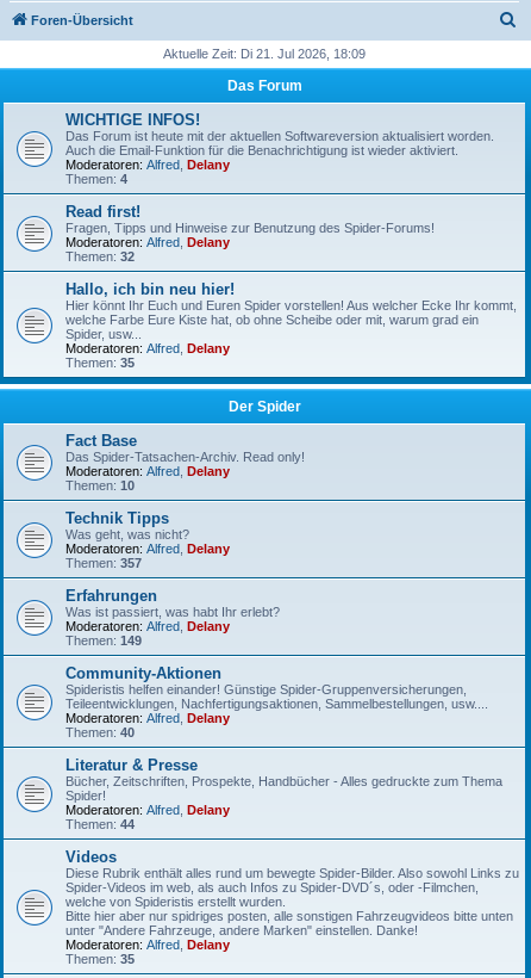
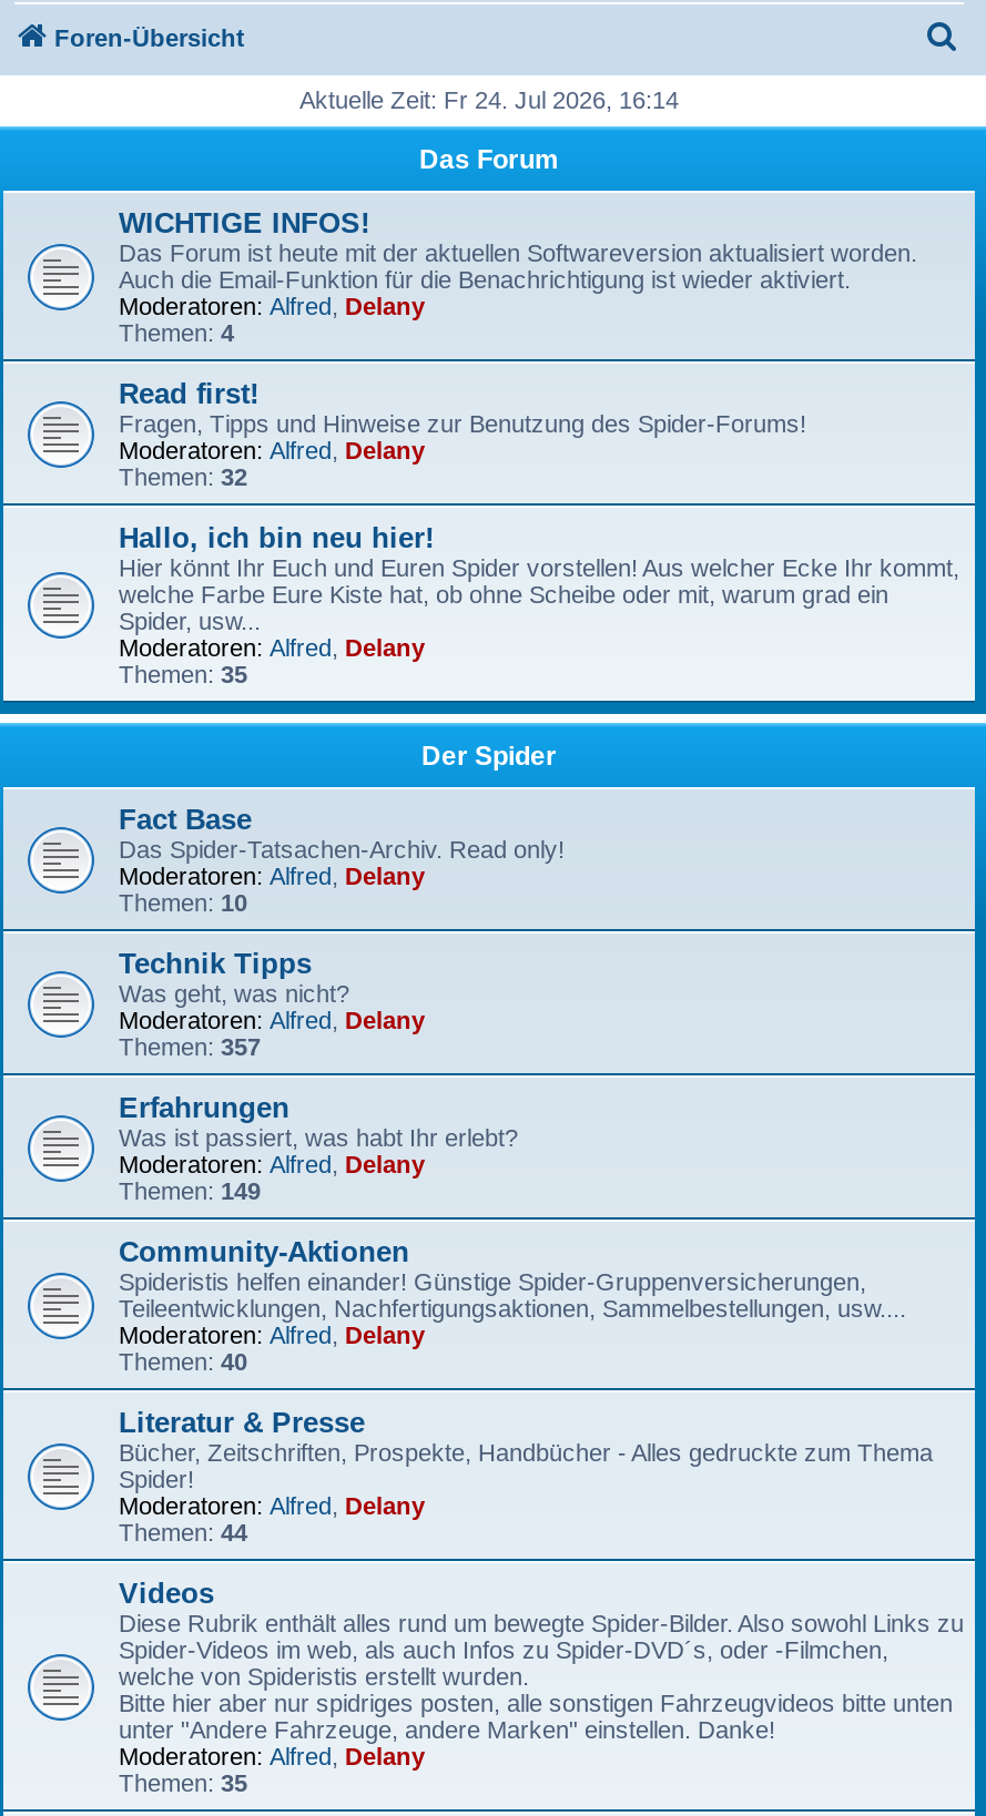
[163,47,366,61] Aktuelle Zeit: Di 21. Jul 2026, 18:09 -> [299,86,679,113] Aktuelle Zeit: Fr 24. Jul 2026, 16:14

